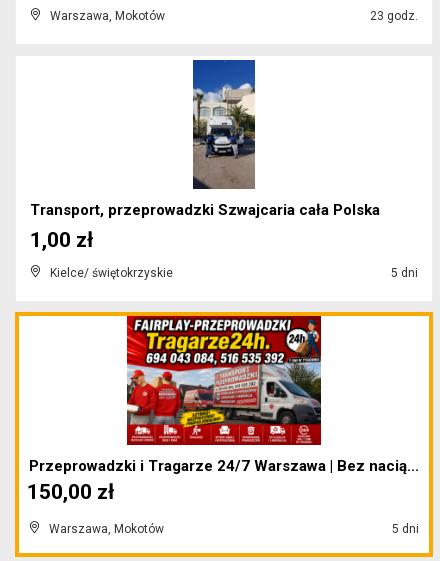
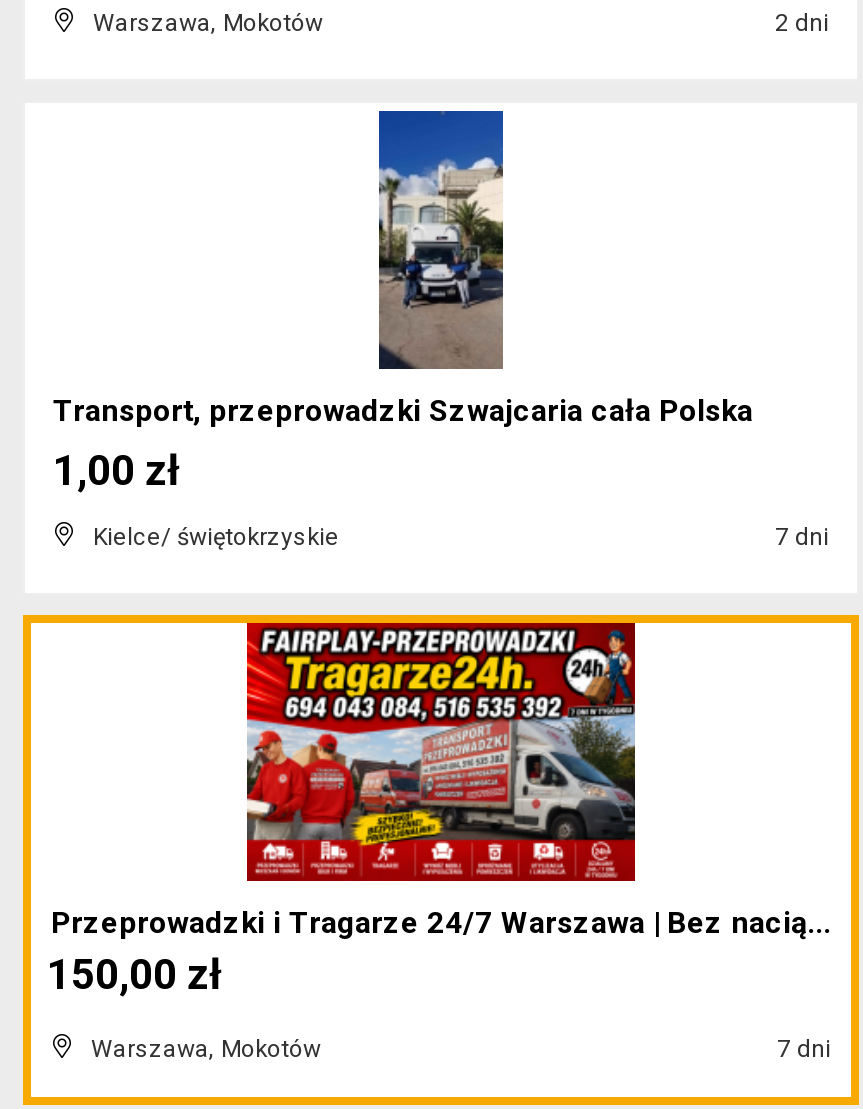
[367,9,418,23] 23 godz. -> [769,9,829,37] 2 dni
[388,266,418,280] 5 dni -> [769,523,829,551] 7 dni
[389,522,419,536] 5 dni -> [771,1035,831,1063] 7 dni

